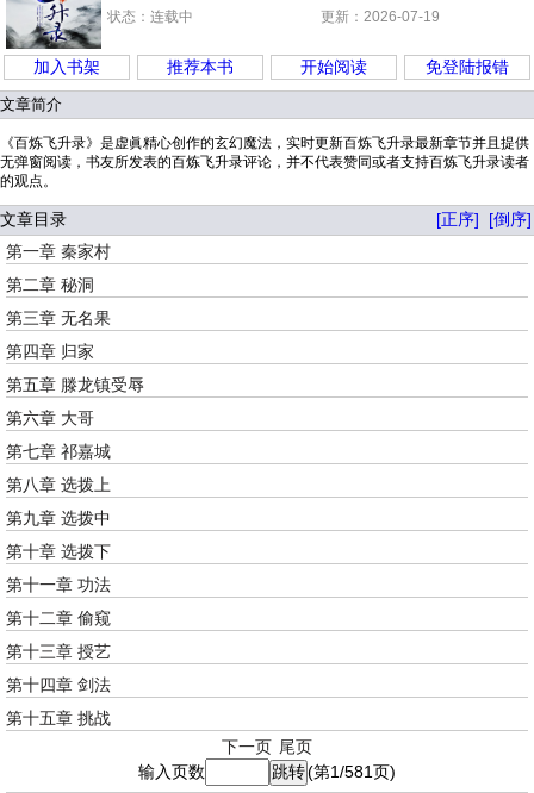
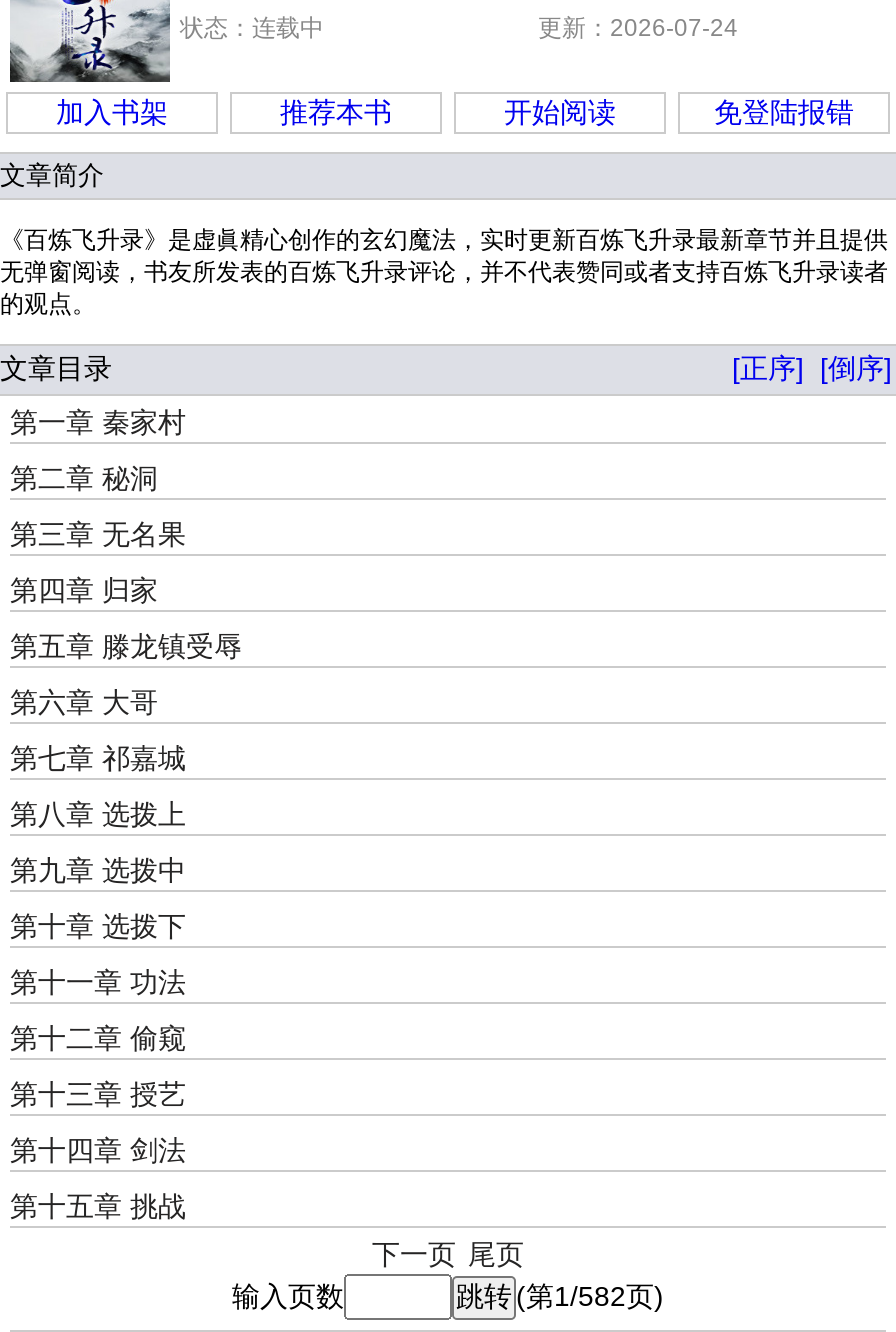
[321,8,440,25] 更新：2026-07-19 -> [538,14,738,42] 更新：2026-07-24
[308,762,396,781] (第1/581页) -> [516,1280,664,1312] (第1/582页)

